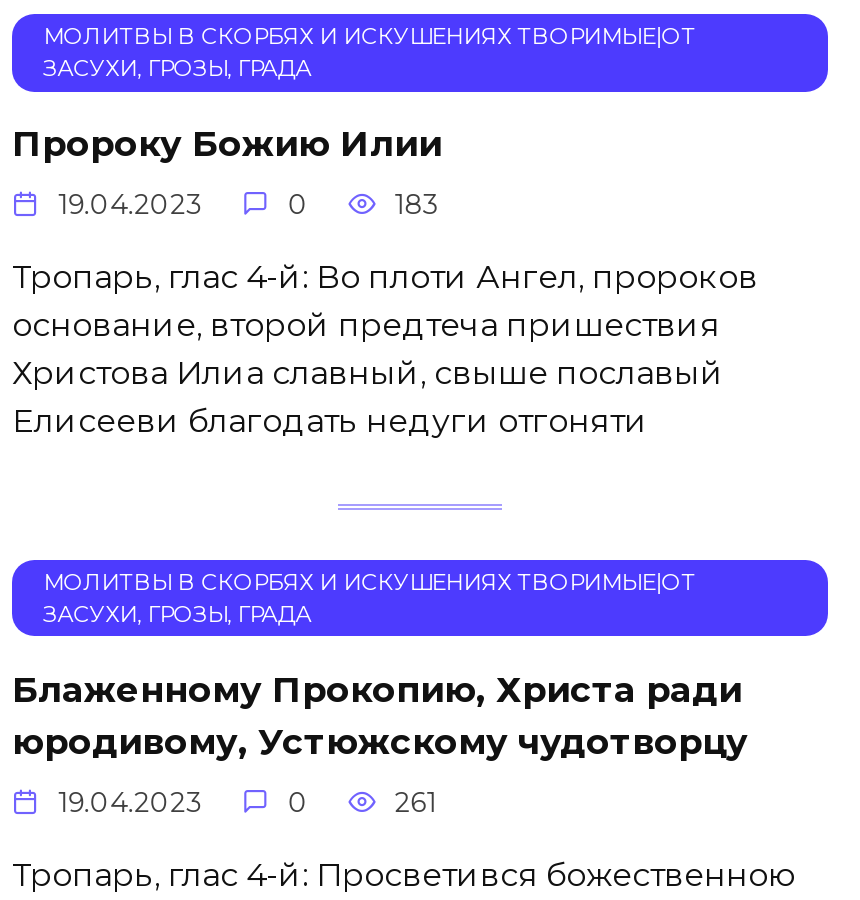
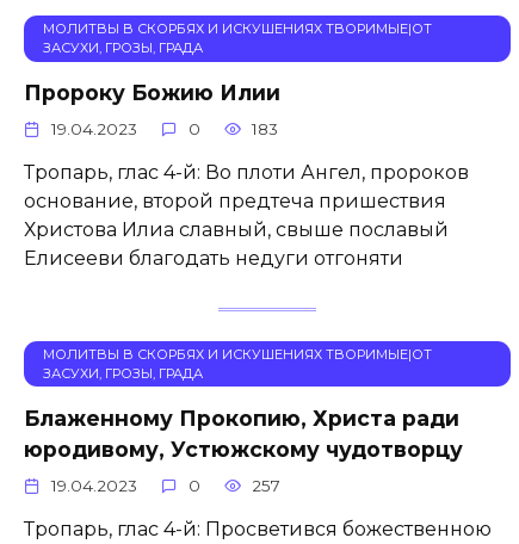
[395,785,437,817] 261 -> [252,476,281,495] 257

